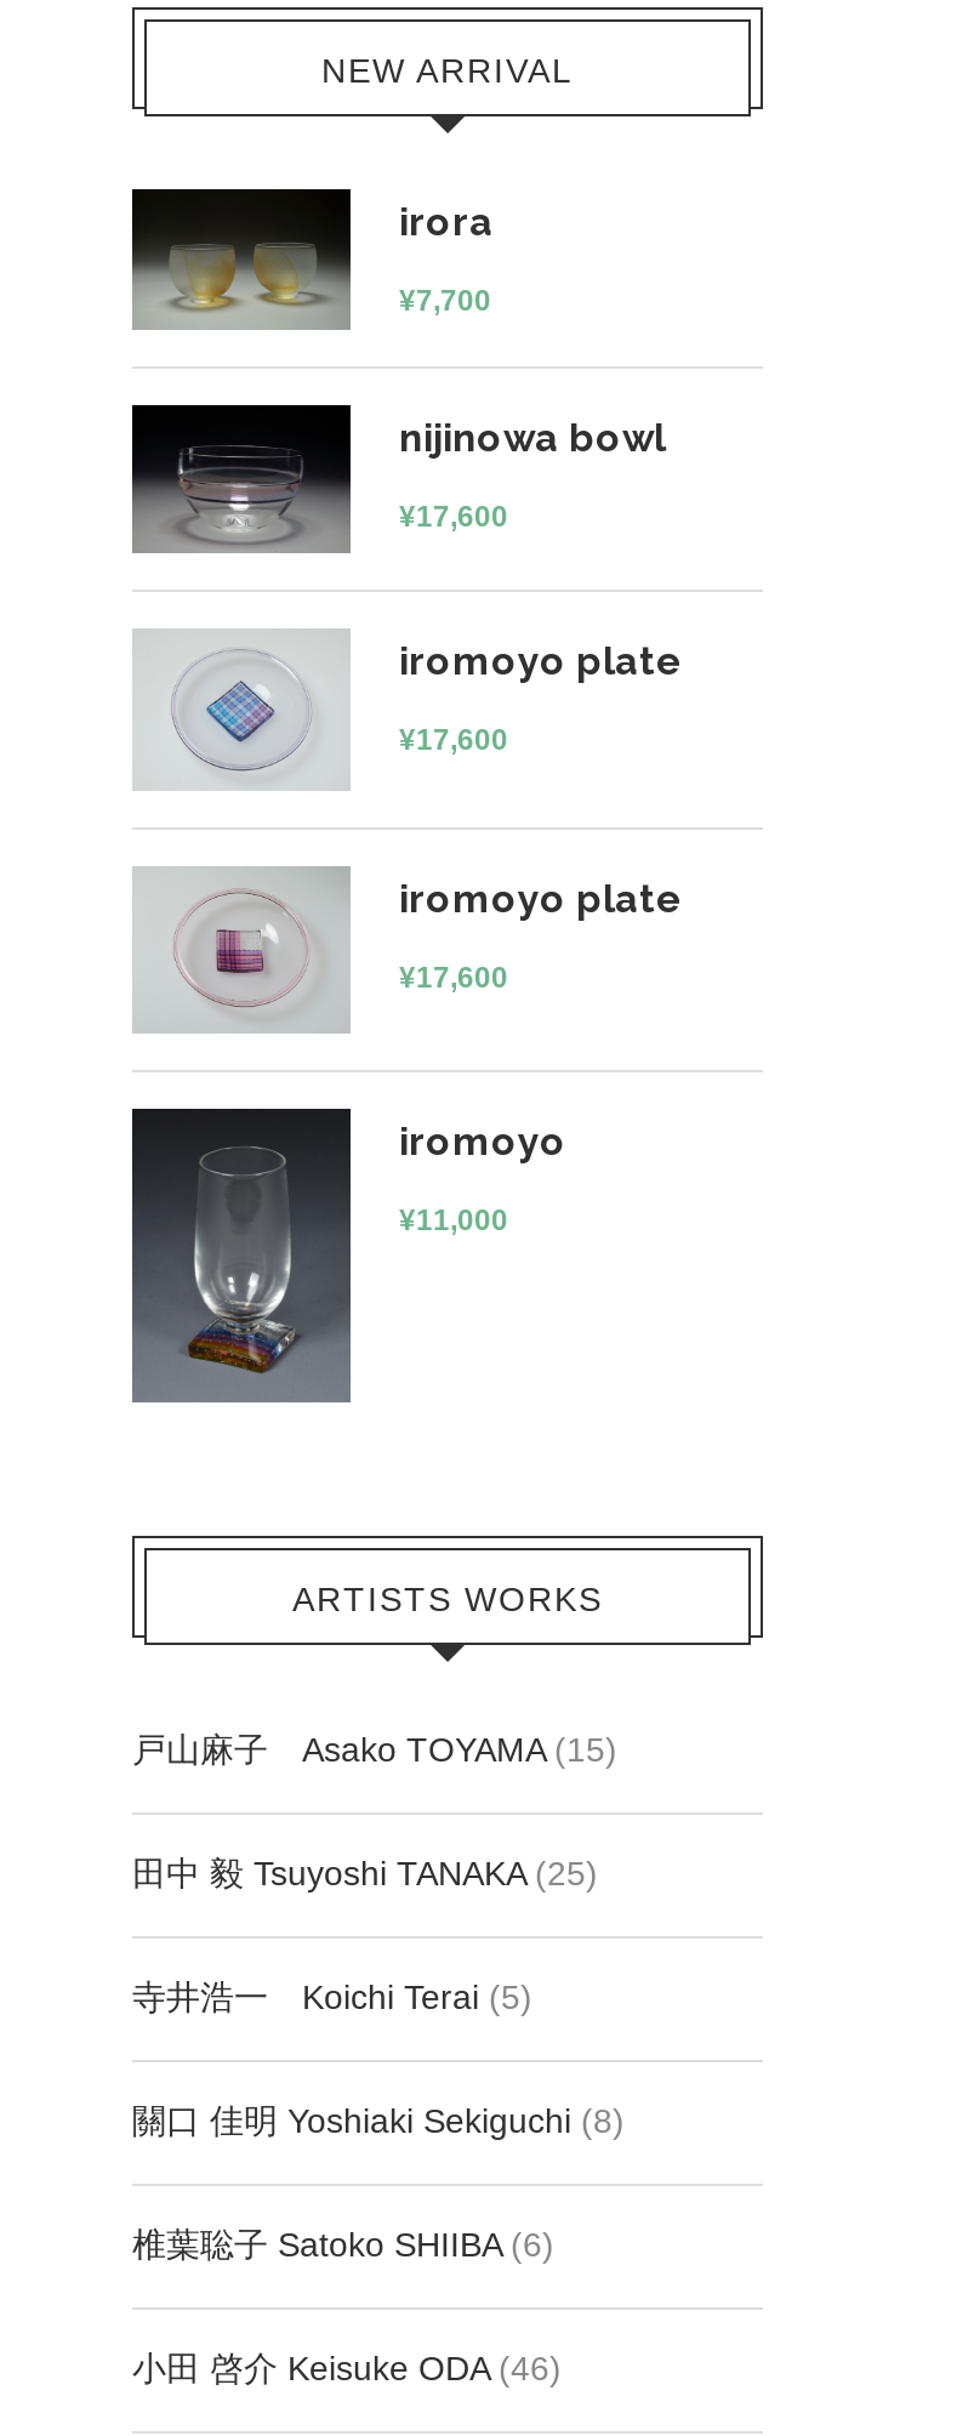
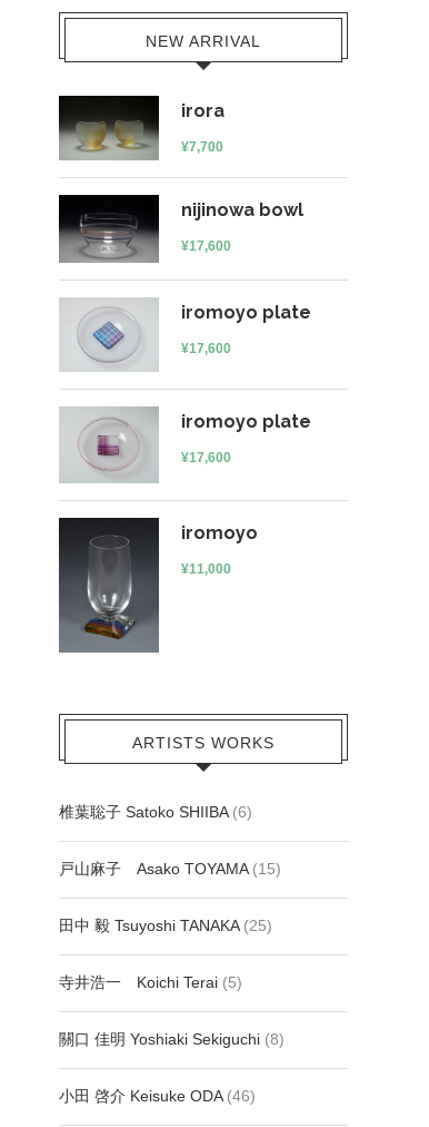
moved [132,1729,625,2140] -> [59,859,285,1048]: 戸山麻子 Asako TOYAMA (15) | 田中 毅 Tsuyoshi TANAKA (25) | 寺井浩一 Koichi Terai (5) | 關口 佳明 Yoshiaki Sekiguchi (8)
moved [132,2224,554,2263] -> [59,803,252,820]: 椎葉聡子 Satoko SHIIBA (6)

